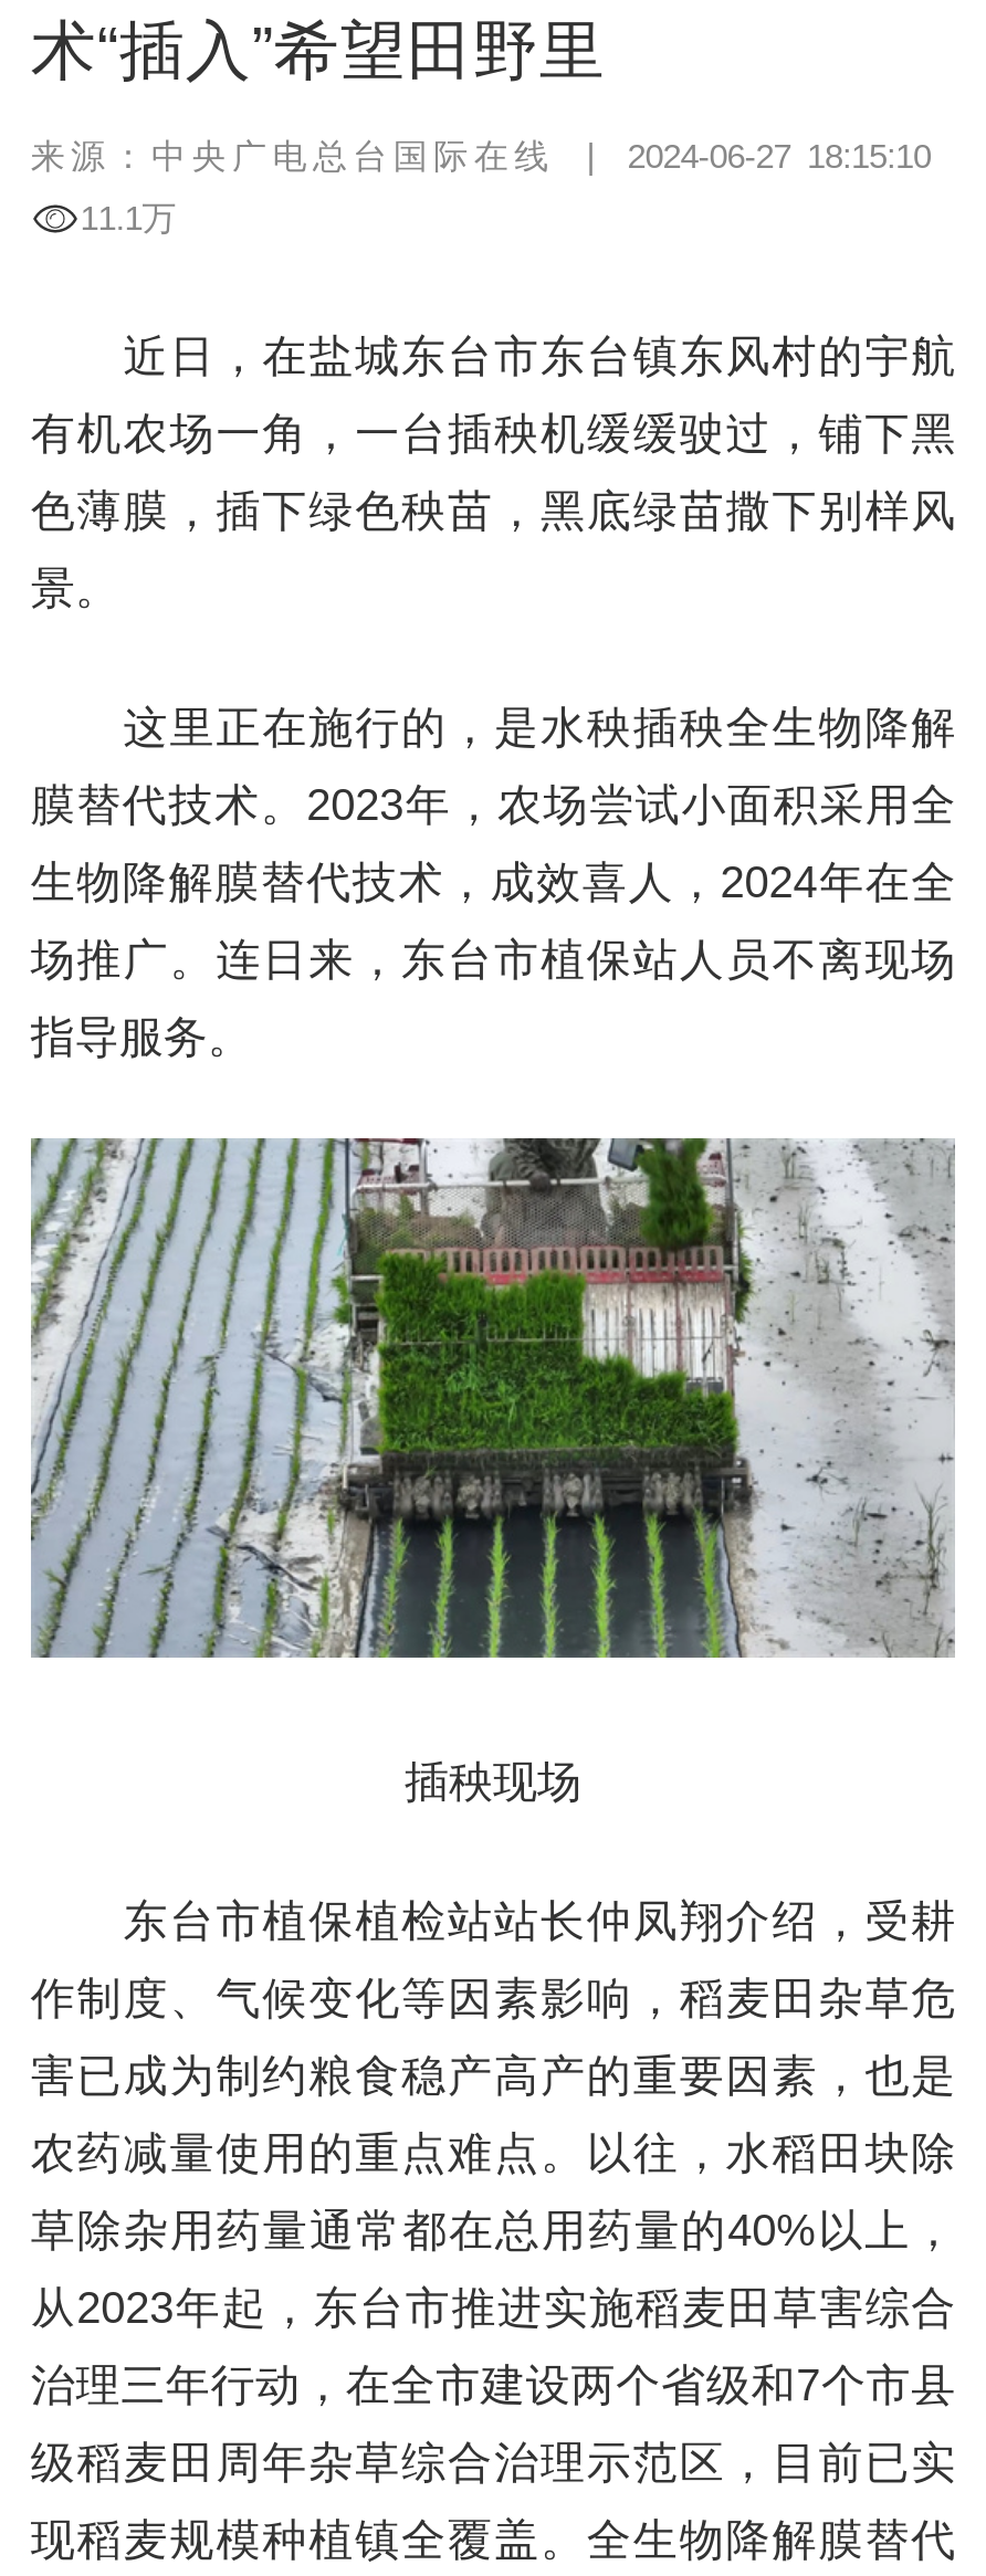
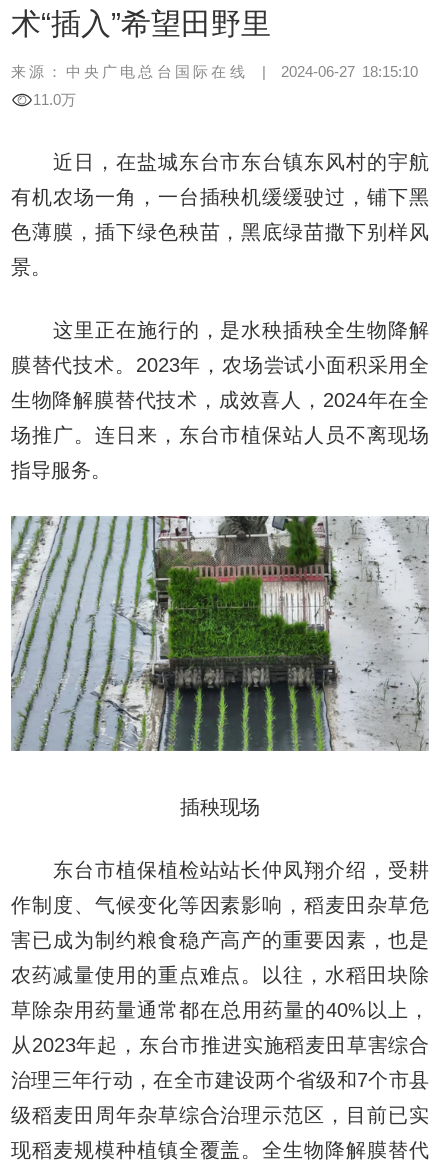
[80,198,175,236] 11.1万 -> [33,91,76,108] 11.0万

